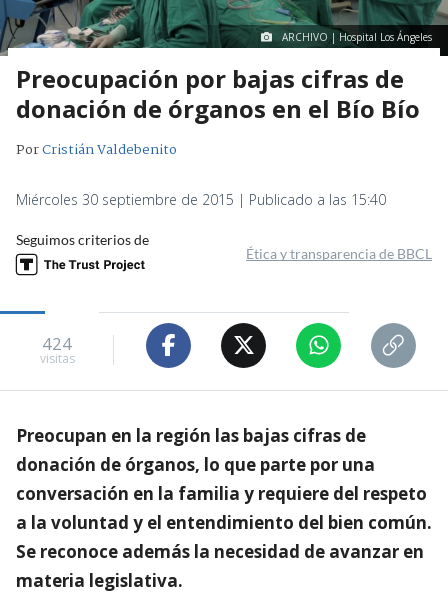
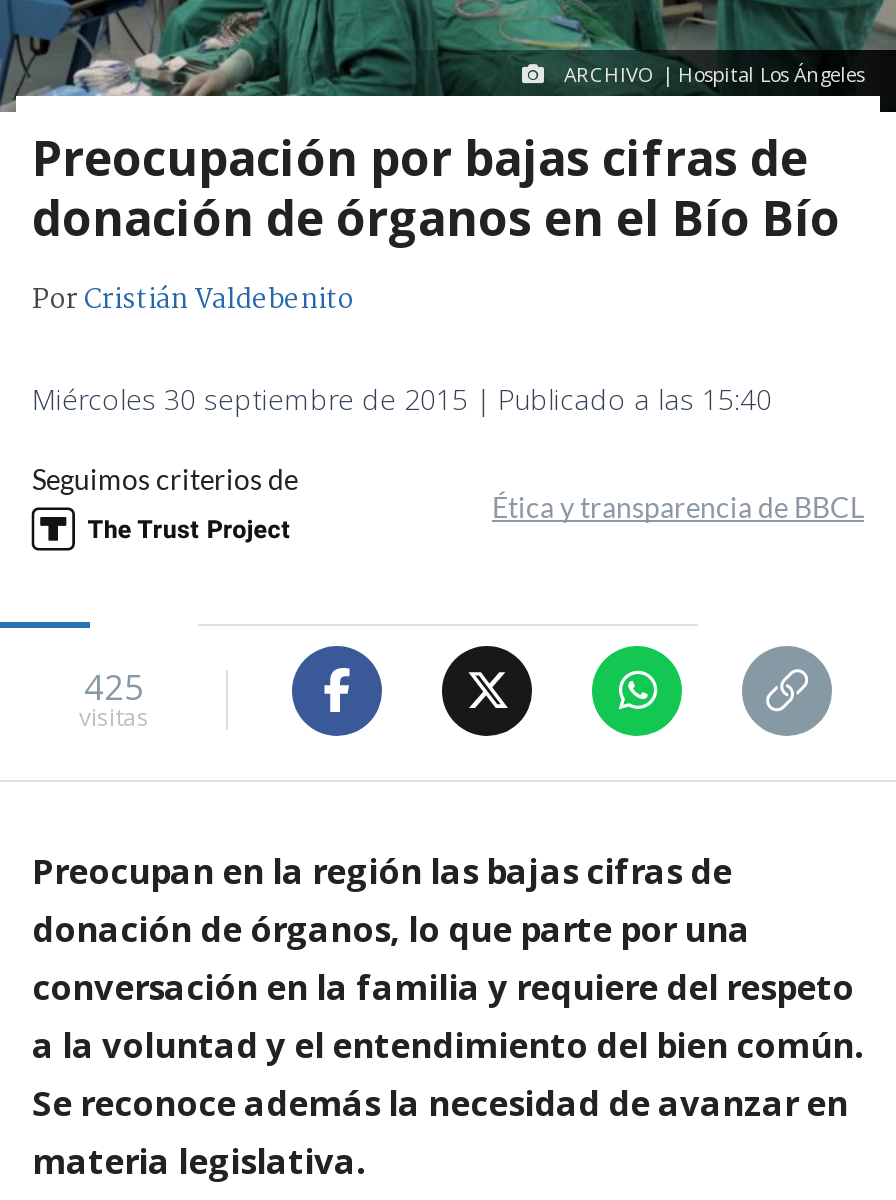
[42,332,72,355] 424 -> [84,665,144,711] 425

